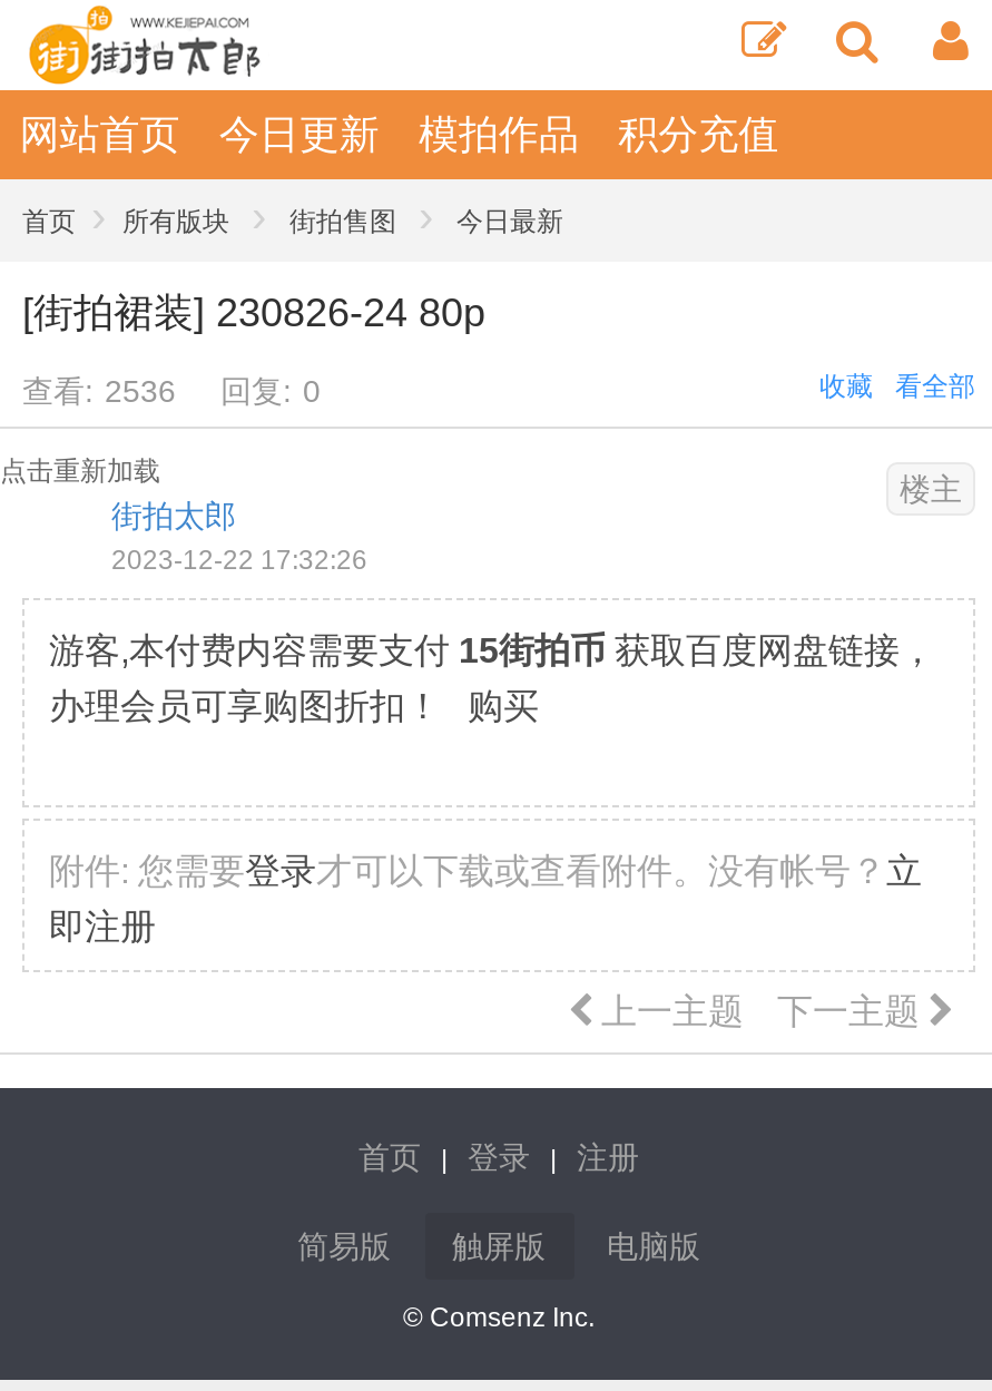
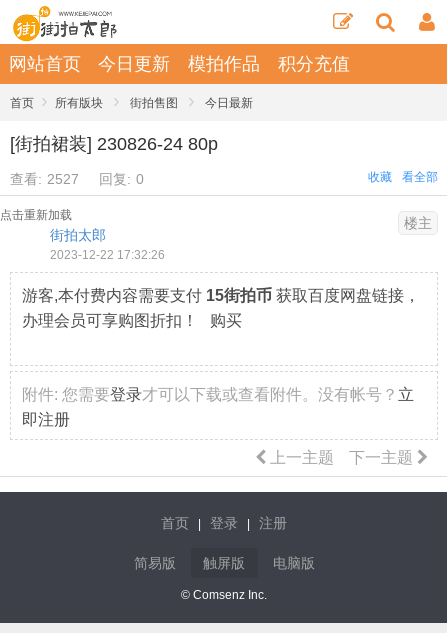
[22,373,321,409] 查看: 2536 回复: 0 -> [10,171,144,187] 查看: 2527 回复: 0

